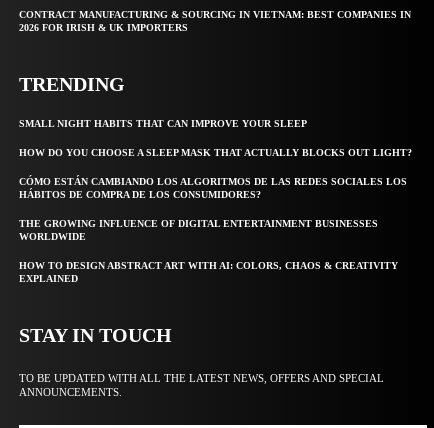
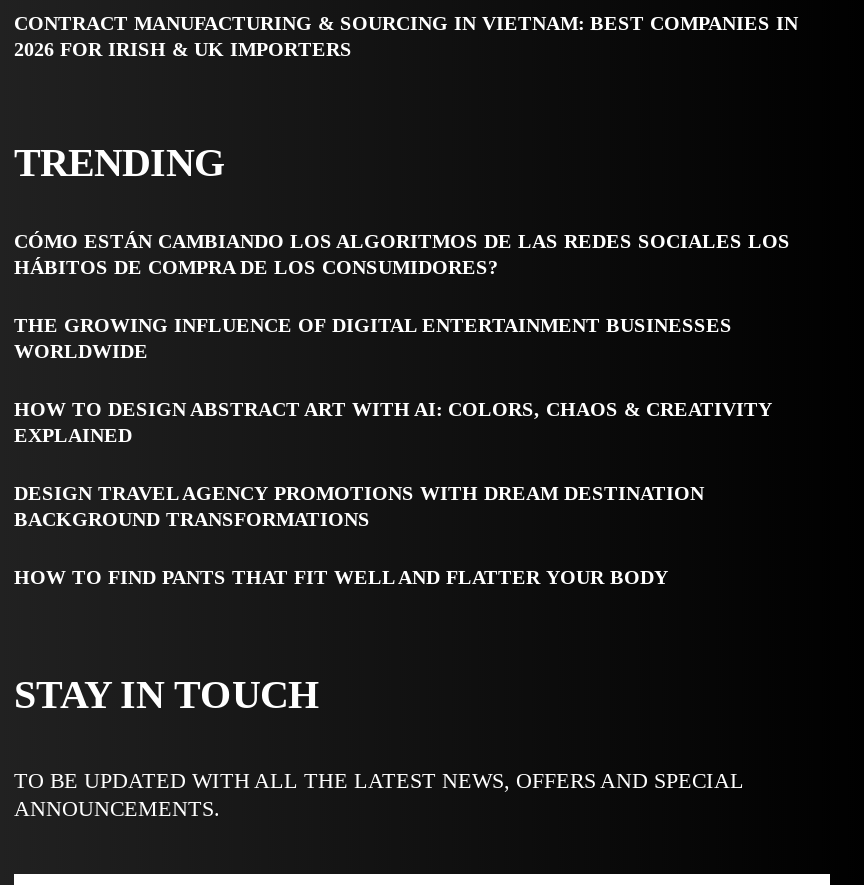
[19,118,412,158] SMALL NIGHT HABITS THAT CAN IMPROVE YOUR SLEEP | HOW DO YOU CHOOSE A SLEEP MASK THAT ACTUALLY BLOCKS OUT LIGHT? -> none
moved [19,176,407,284] -> [14,230,790,446]: CÓMO ESTÁN CAMBIANDO LOS ALGORITMOS DE LAS REDES SOCIALES LOS | HÁBITOS DE COMPRA DE LOS CONSUMIDORES? | THE GROWING INFLUENCE OF DIGITAL ENTERTAINMENT BUSINESSES | WORLDWIDE | HOW TO DESIGN ABSTRACT ART WITH AI: COLORS, CHAOS & CREATIVITY | EXPLAINED
none -> [14,482,704,588] DESIGN TRAVEL AGENCY PROMOTIONS WITH DREAM DESTINATION | BACKGROUND TRANSFORMATIONS | HOW TO FIND PANTS THAT FIT WELL AND FLATTER YOUR BODY

